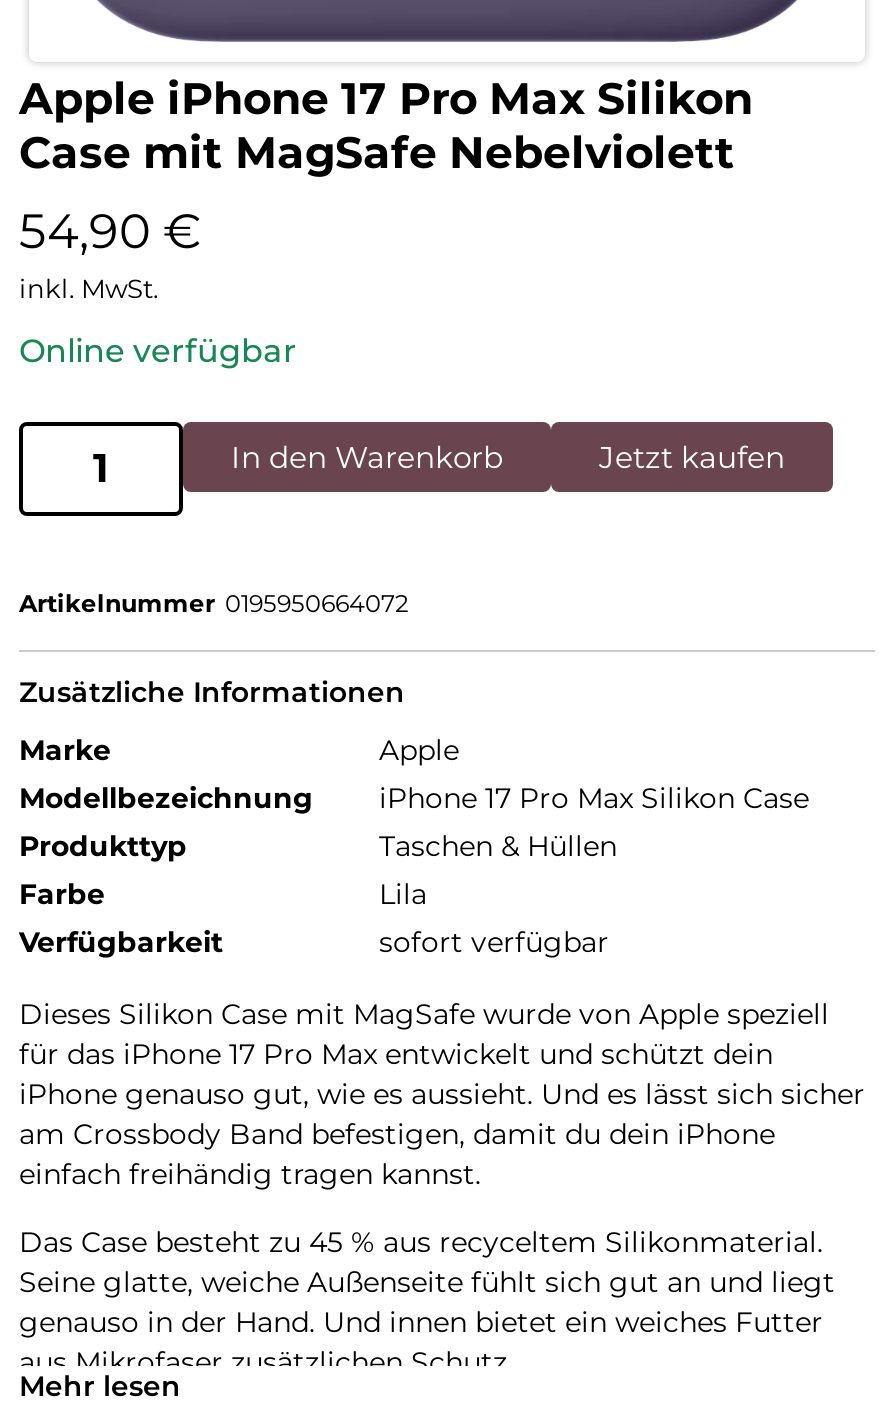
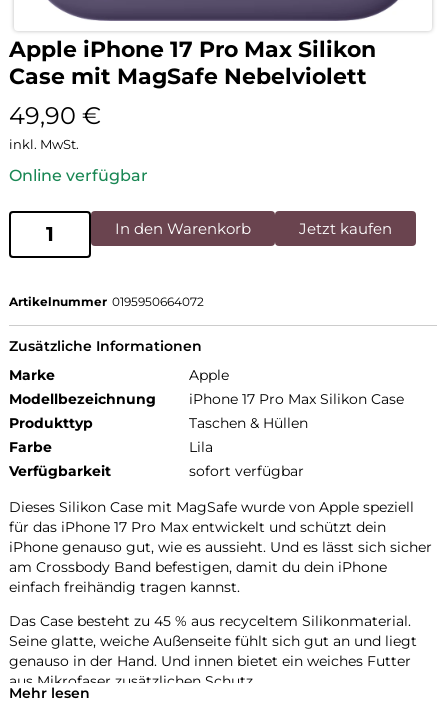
[19,201,201,259] 54,90 € -> [9,101,101,130] 49,90 €

